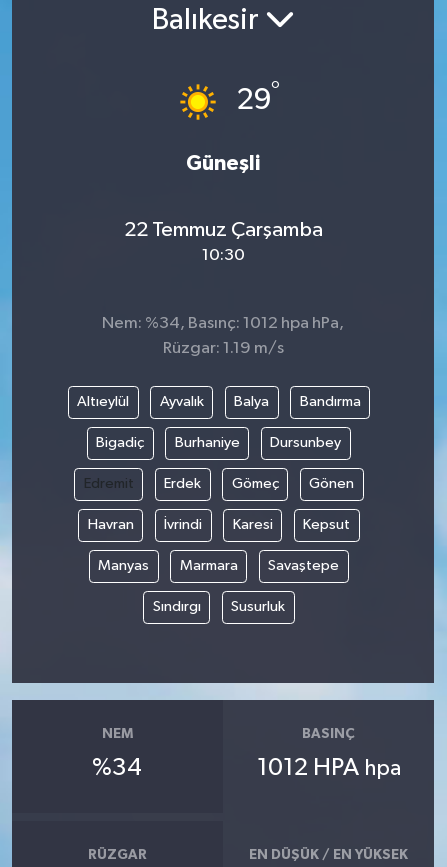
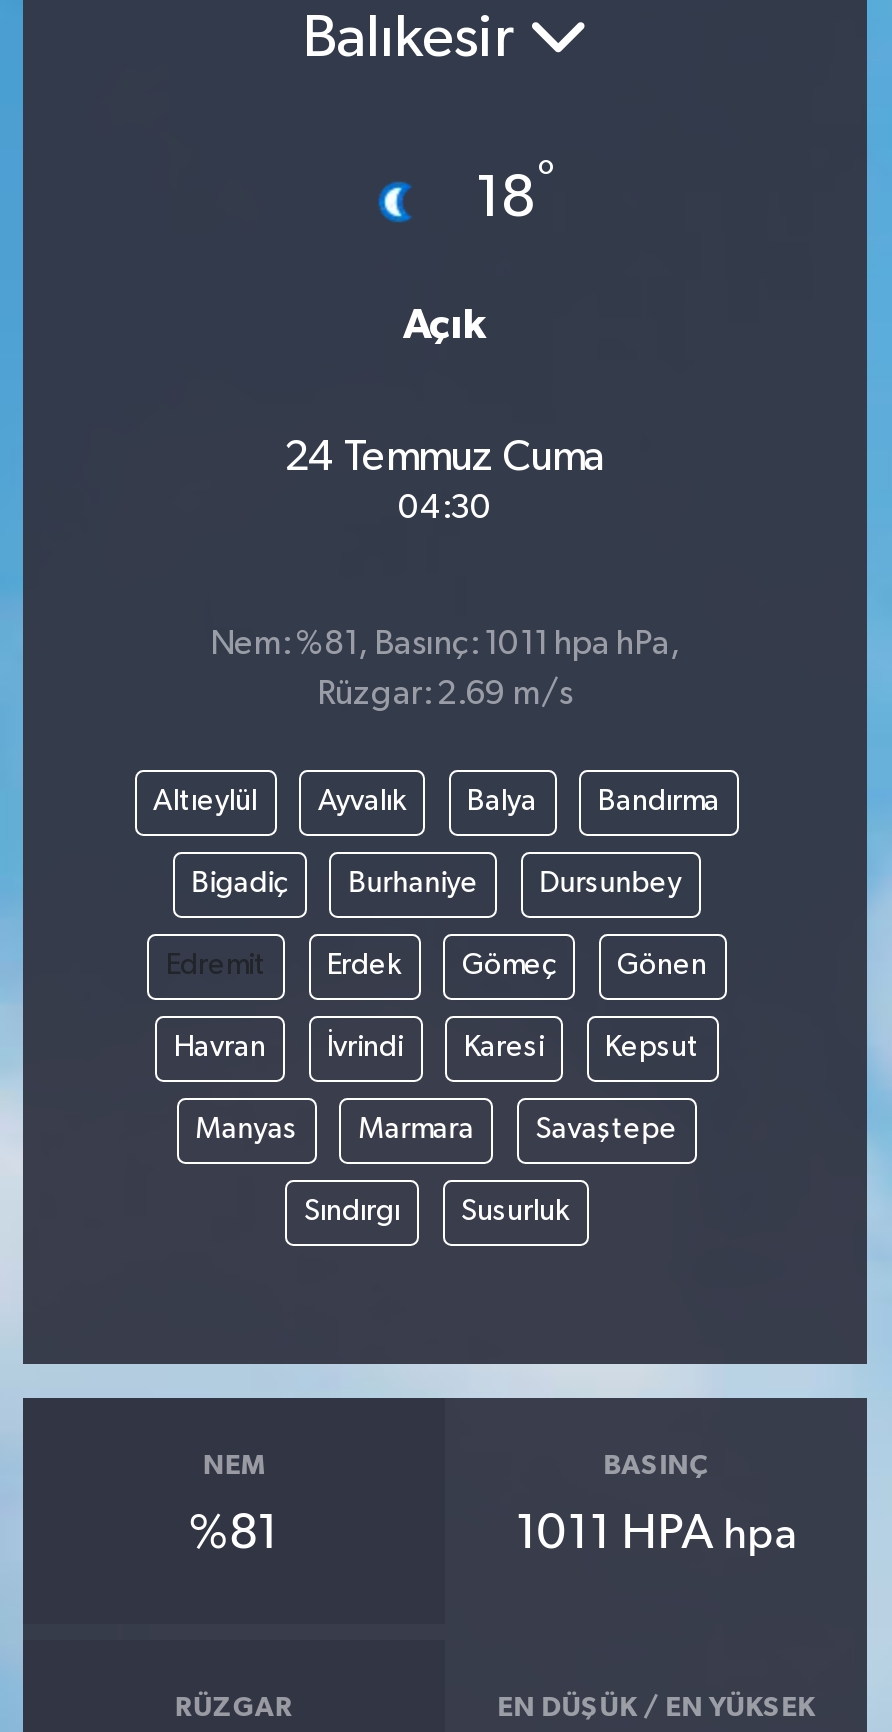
[179,79,280,121] [image] | 29° -> [361,157,555,238] [image] | 18°
[186,153,260,174] Güneşli -> [403,303,487,345] Açık
[123,219,322,264] 22 Temmuz Çarşamba | 10:30 -> [284,436,606,526] 24 Temmuz Cuma | 04:30
[102,315,344,332] Nem: %34, Basınç: 1012 hpa hPa, -> [210,627,680,661] Nem: %81, Basınç: 1011 hpa hPa,
[162,340,283,357] Rüzgar: 1.19 m/s -> [317,677,573,711] Rüzgar: 2.69 m/s
[92,756,142,780] %34 -> [189,1510,279,1558] %81
[257,756,401,780] 1012 HPA hpa -> [515,1510,797,1558] 1011 HPA hpa

